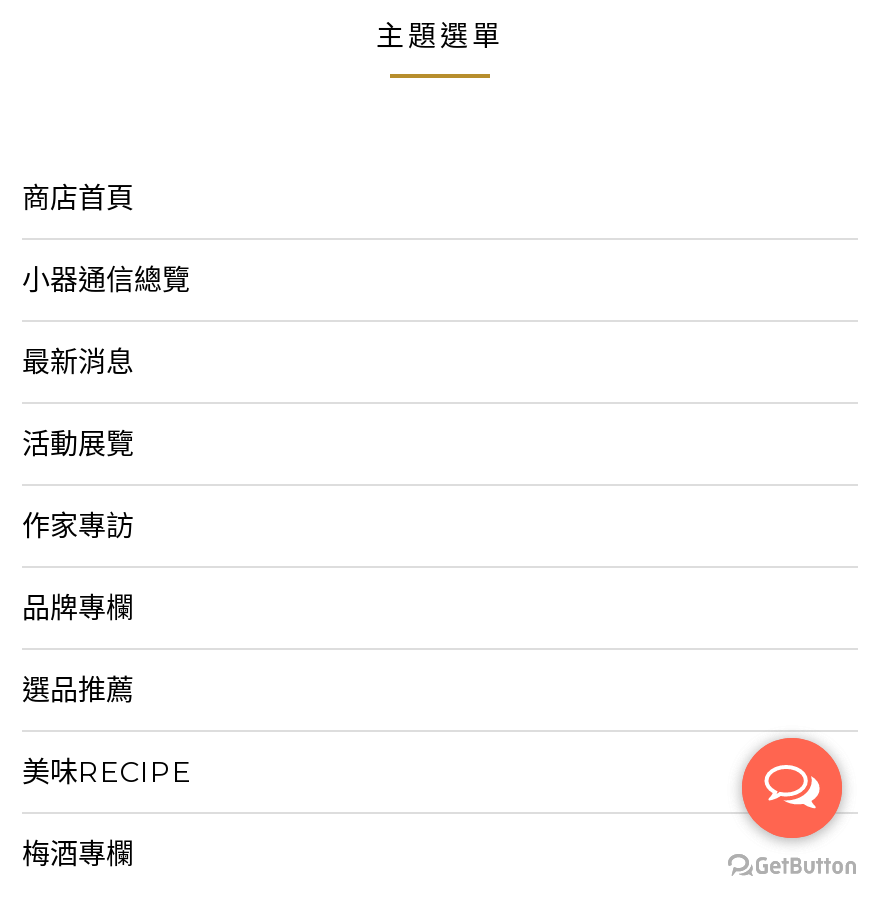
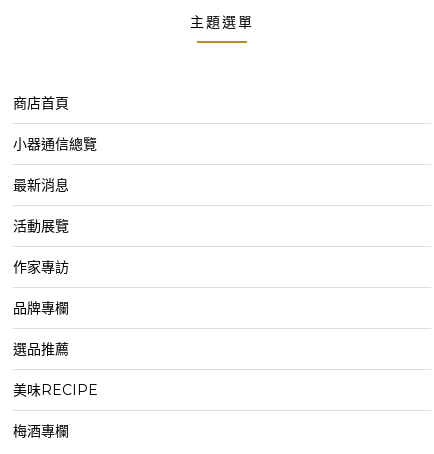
[726,734,858,876] [image] -> none

